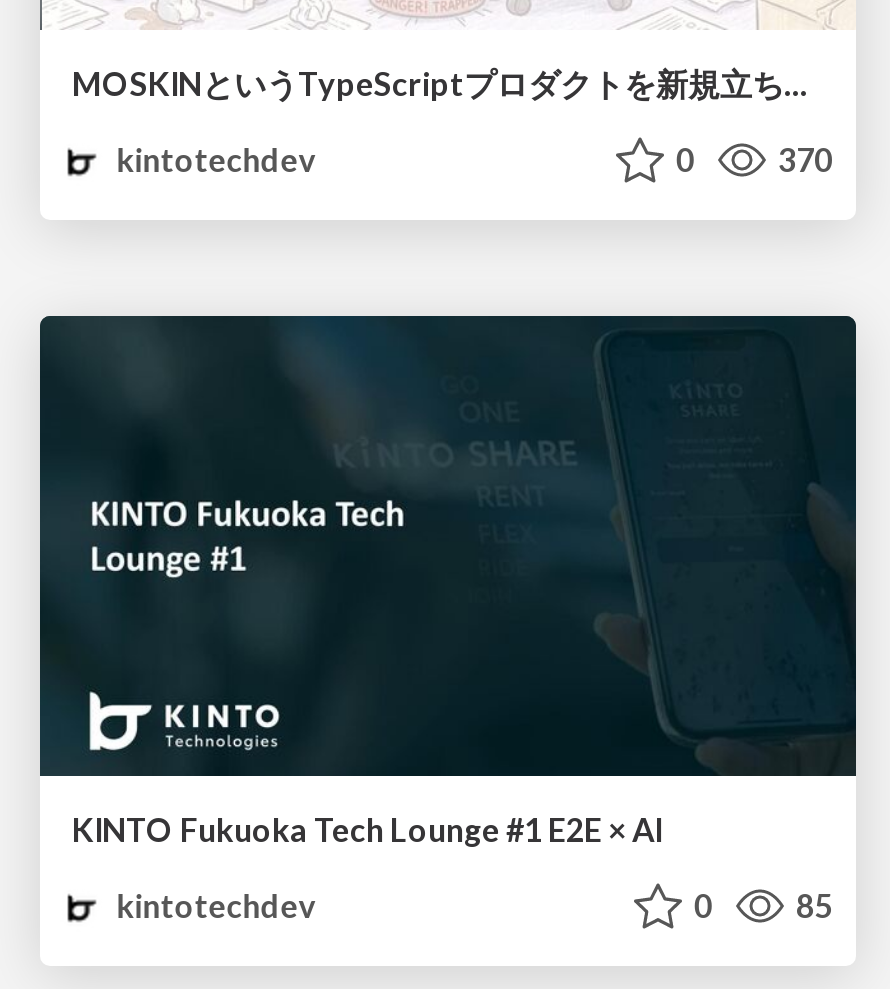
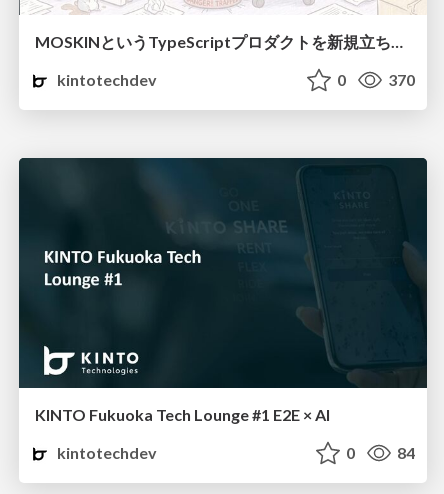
[790,886,832,924] 85 -> [394,443,415,462] 84

